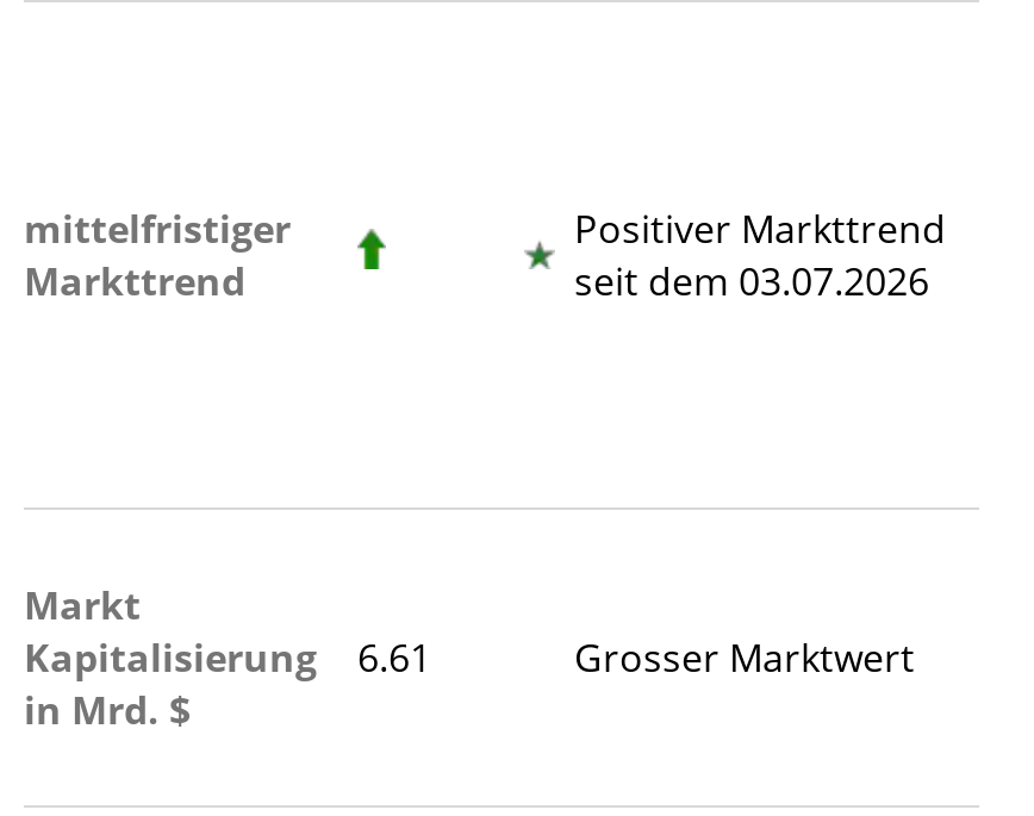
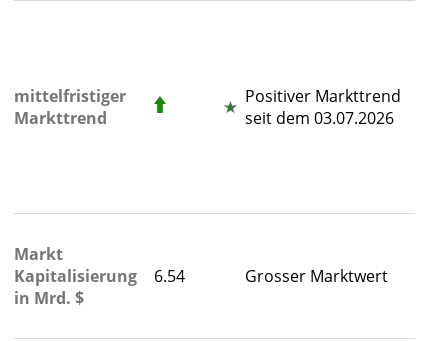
[24,631,431,684] Kapitalisierung 6.61 -> [14,265,185,287] Kapitalisierung 6.54

